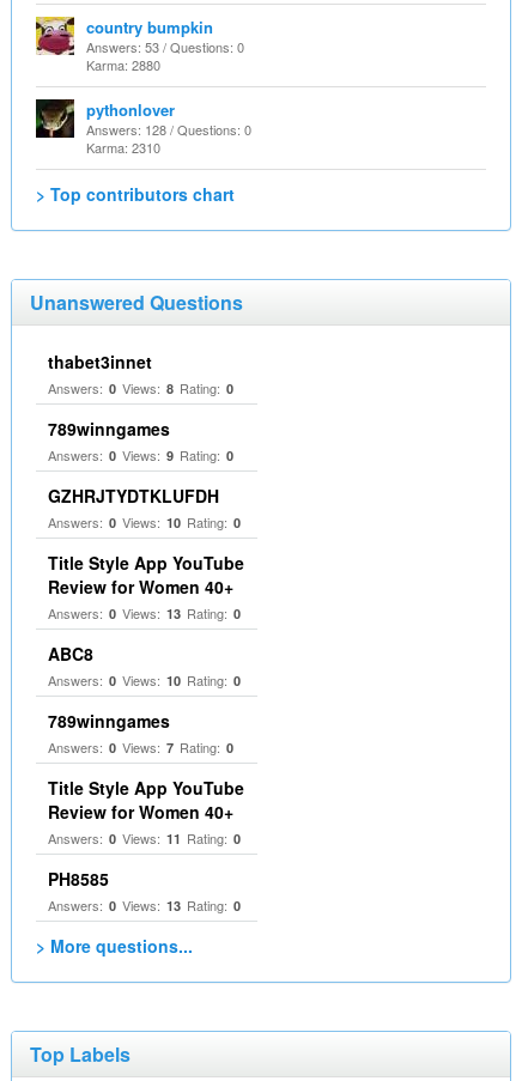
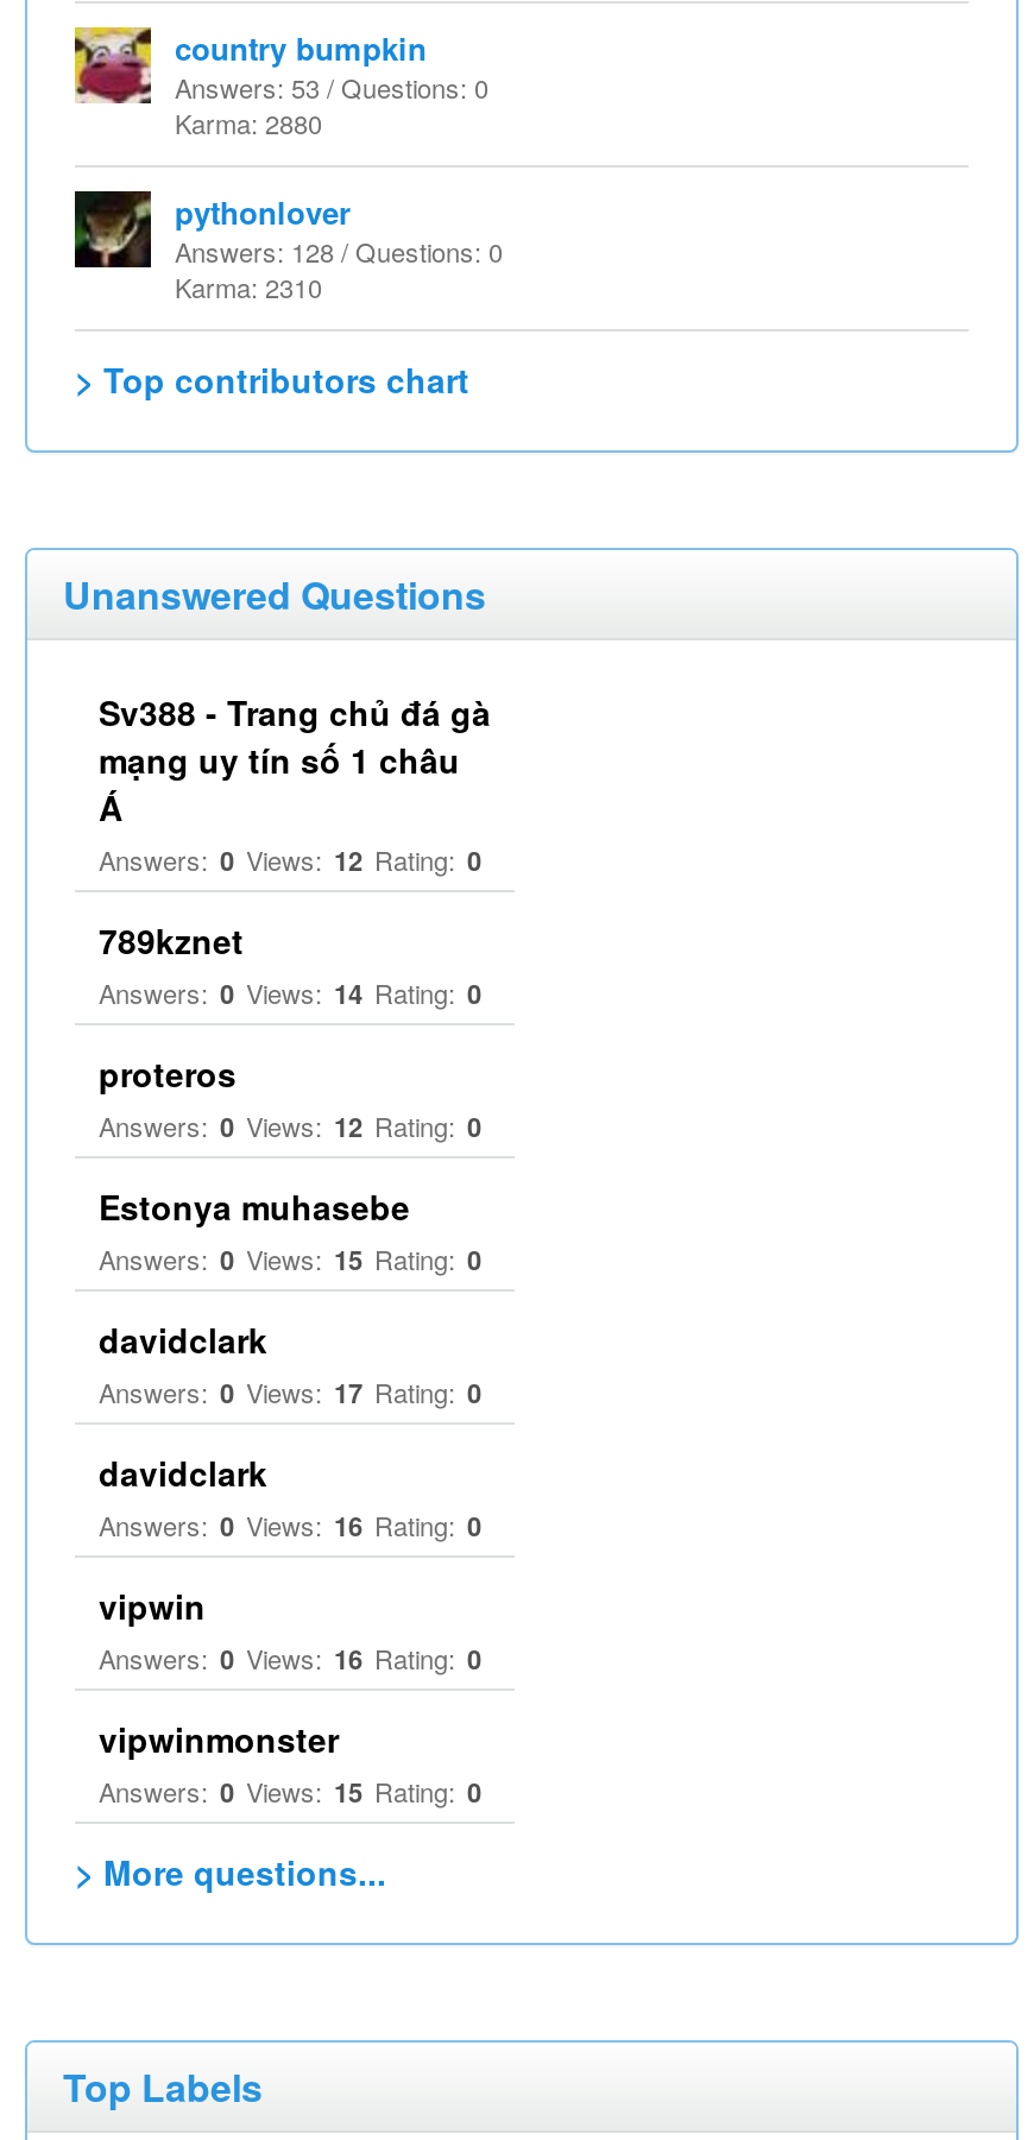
[48,350,233,397] thabet3innet | Answers: 0 Views: 8 Rating: 0 -> [99,688,491,878] Sv388 - Trang chủ đá gà | mạng uy tín số 1 châu | Á | Answers: 0 Views: 12 Rating: 0
[48,417,233,464] 789winngames | Answers: 0 Views: 9 Rating: 0 -> [99,916,481,1011] 789kznet | Answers: 0 Views: 14 Rating: 0
[48,484,241,532] GZHRJTYDTKLUFDH | Answers: 0 Views: 10 Rating: 0 -> [99,1049,481,1144] proteros | Answers: 0 Views: 12 Rating: 0
[48,551,244,623] Title Style App YouTube | Review for Women 40+ | Answers: 0 Views: 13 Rating: 0 -> [99,1182,481,1277] Estonya muhasebe | Answers: 0 Views: 15 Rating: 0
[48,642,241,690] ABC8 | Answers: 0 Views: 10 Rating: 0 -> [99,1315,481,1410] davidclark | Answers: 0 Views: 17 Rating: 0
[48,709,233,757] 789winngames | Answers: 0 Views: 7 Rating: 0 -> [99,1448,481,1544] davidclark | Answers: 0 Views: 16 Rating: 0
[48,776,244,848] Title Style App YouTube | Review for Women 40+ | Answers: 0 Views: 11 Rating: 0 -> [99,1582,481,1677] vipwin | Answers: 0 Views: 16 Rating: 0
[48,867,241,915] PH8585 | Answers: 0 Views: 13 Rating: 0 -> [99,1715,481,1810] vipwinmonster | Answers: 0 Views: 15 Rating: 0

